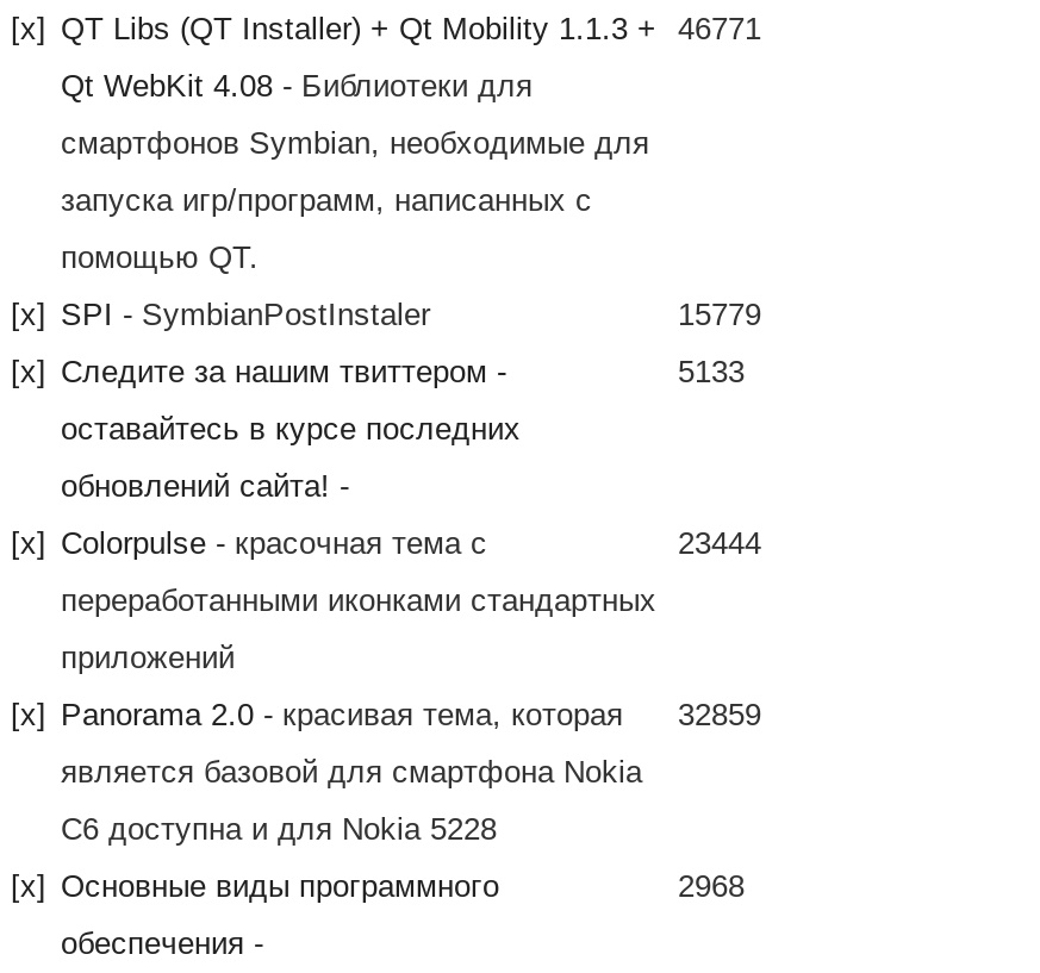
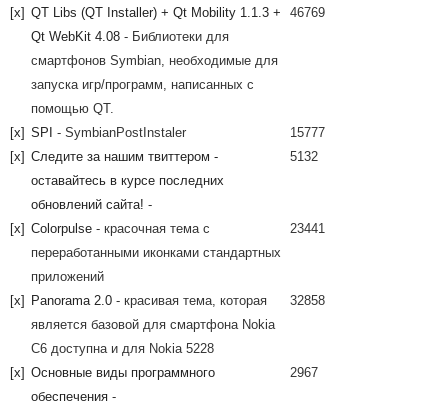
[11,11,761,46] [x] QT Libs (QT Installer) + Qt Mobility 1.1.3 + 46771 -> [10,4,325,19] [x] QT Libs (QT Installer) + Qt Mobility 1.1.3 + 46769
[678,297,761,332] 15779 -> [290,124,325,139] 15777
[678,354,745,389] 5133 -> [290,148,318,163] 5132
[678,525,761,561] 23444 -> [290,220,325,235] 23441
[678,697,761,732] 32859 -> [290,292,325,307] 32858
[678,868,745,904] 2968 -> [290,364,318,379] 2967

